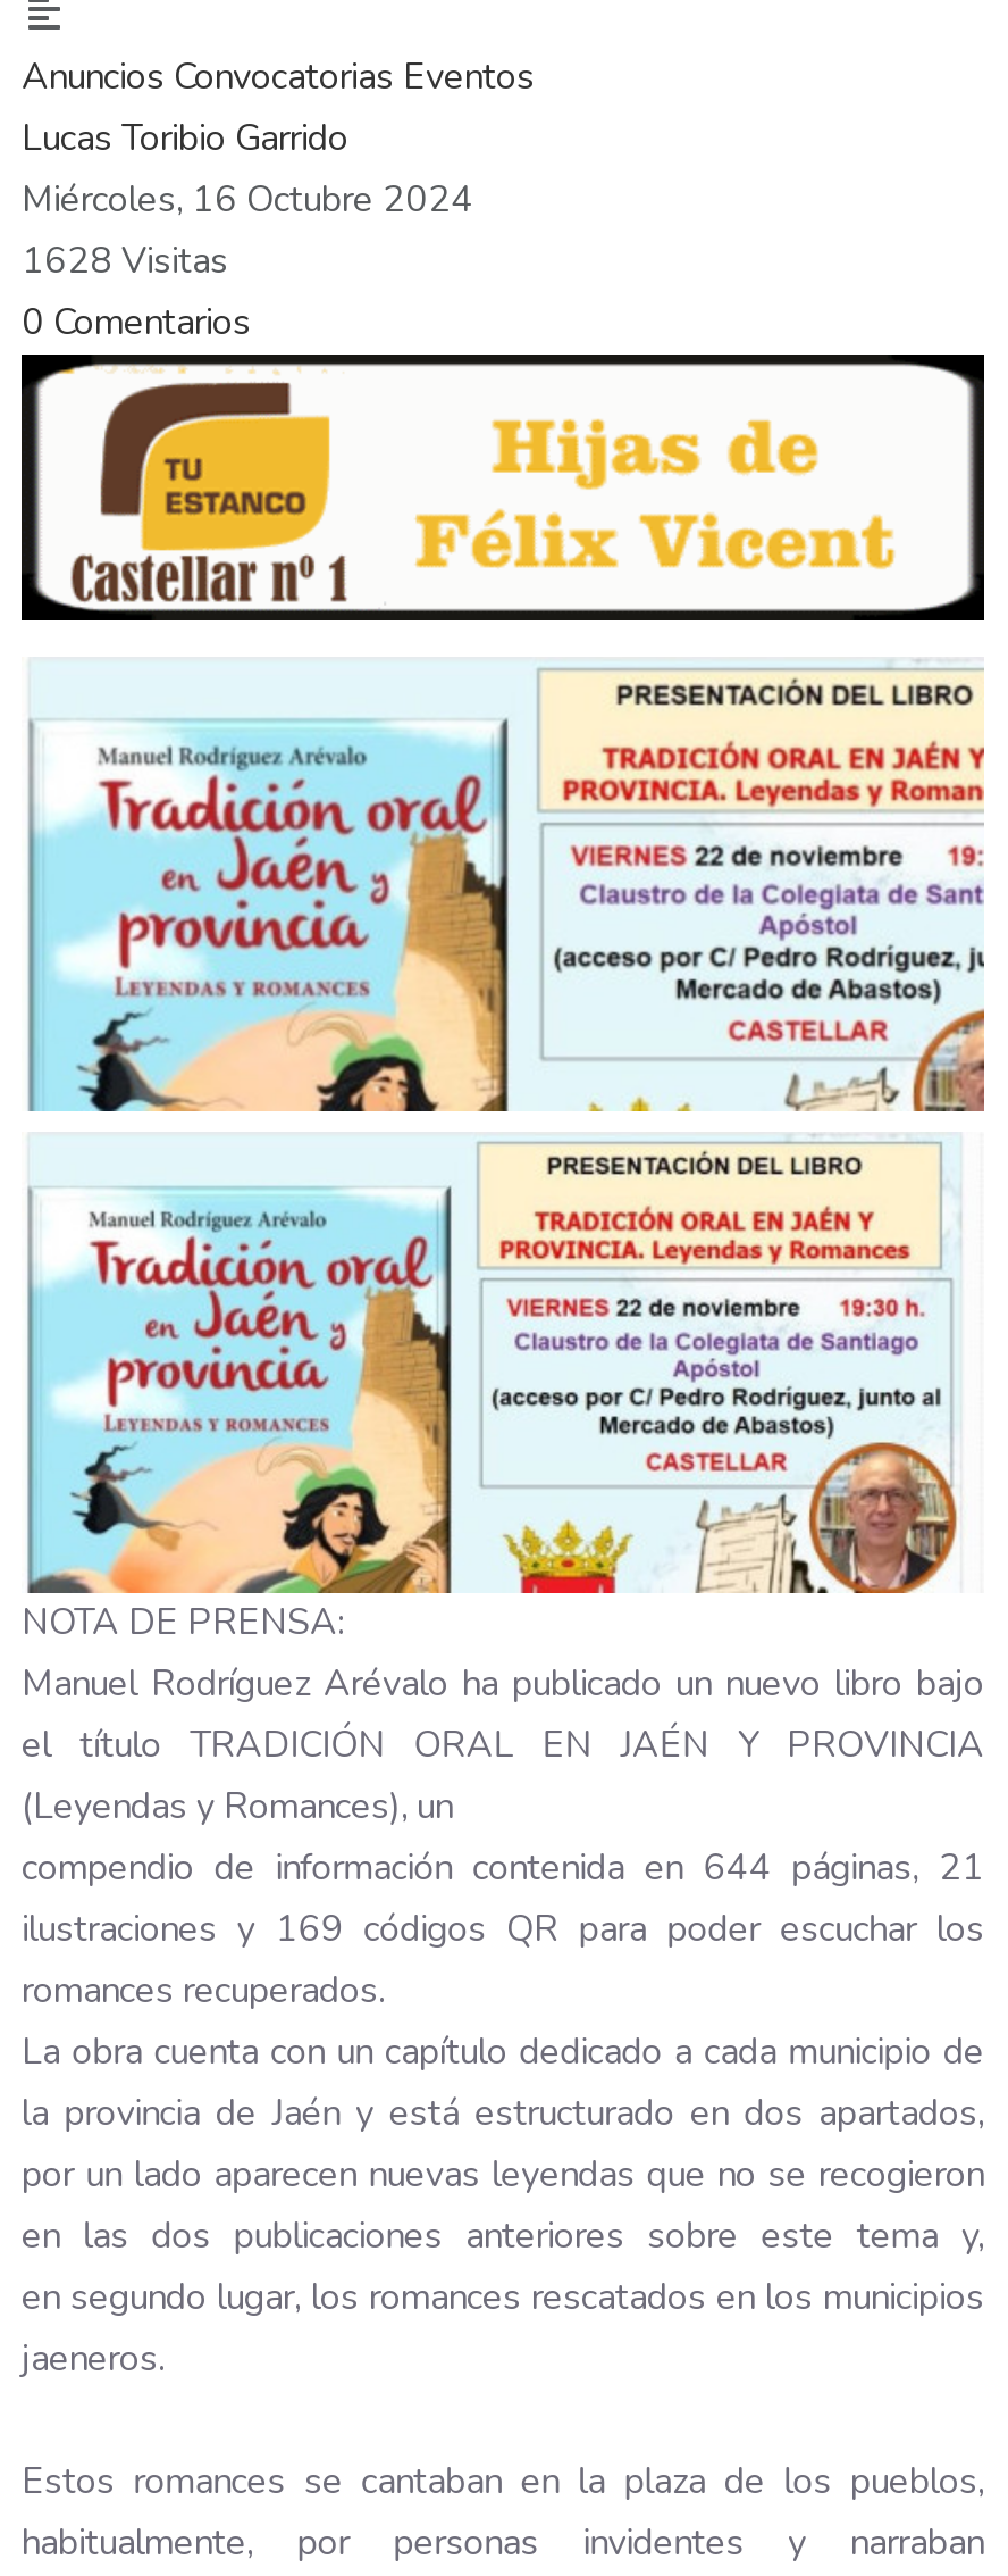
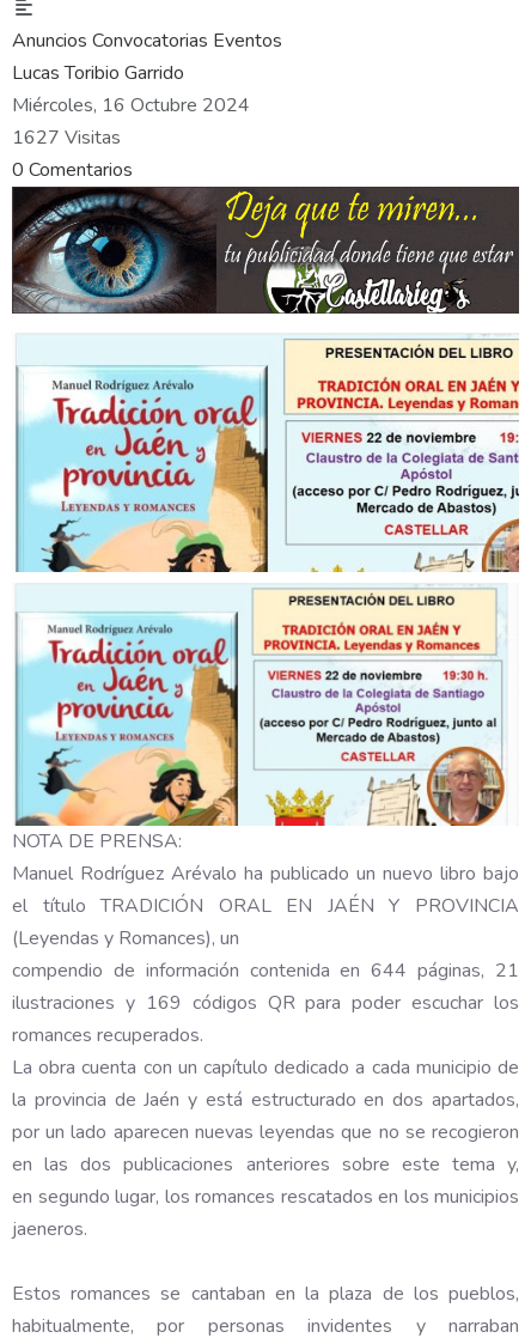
[22,237,228,287] 1628 Visitas -> [12,125,121,151] 1627 Visitas
[22,357,982,623] [image] -> [12,187,519,315] [image]

